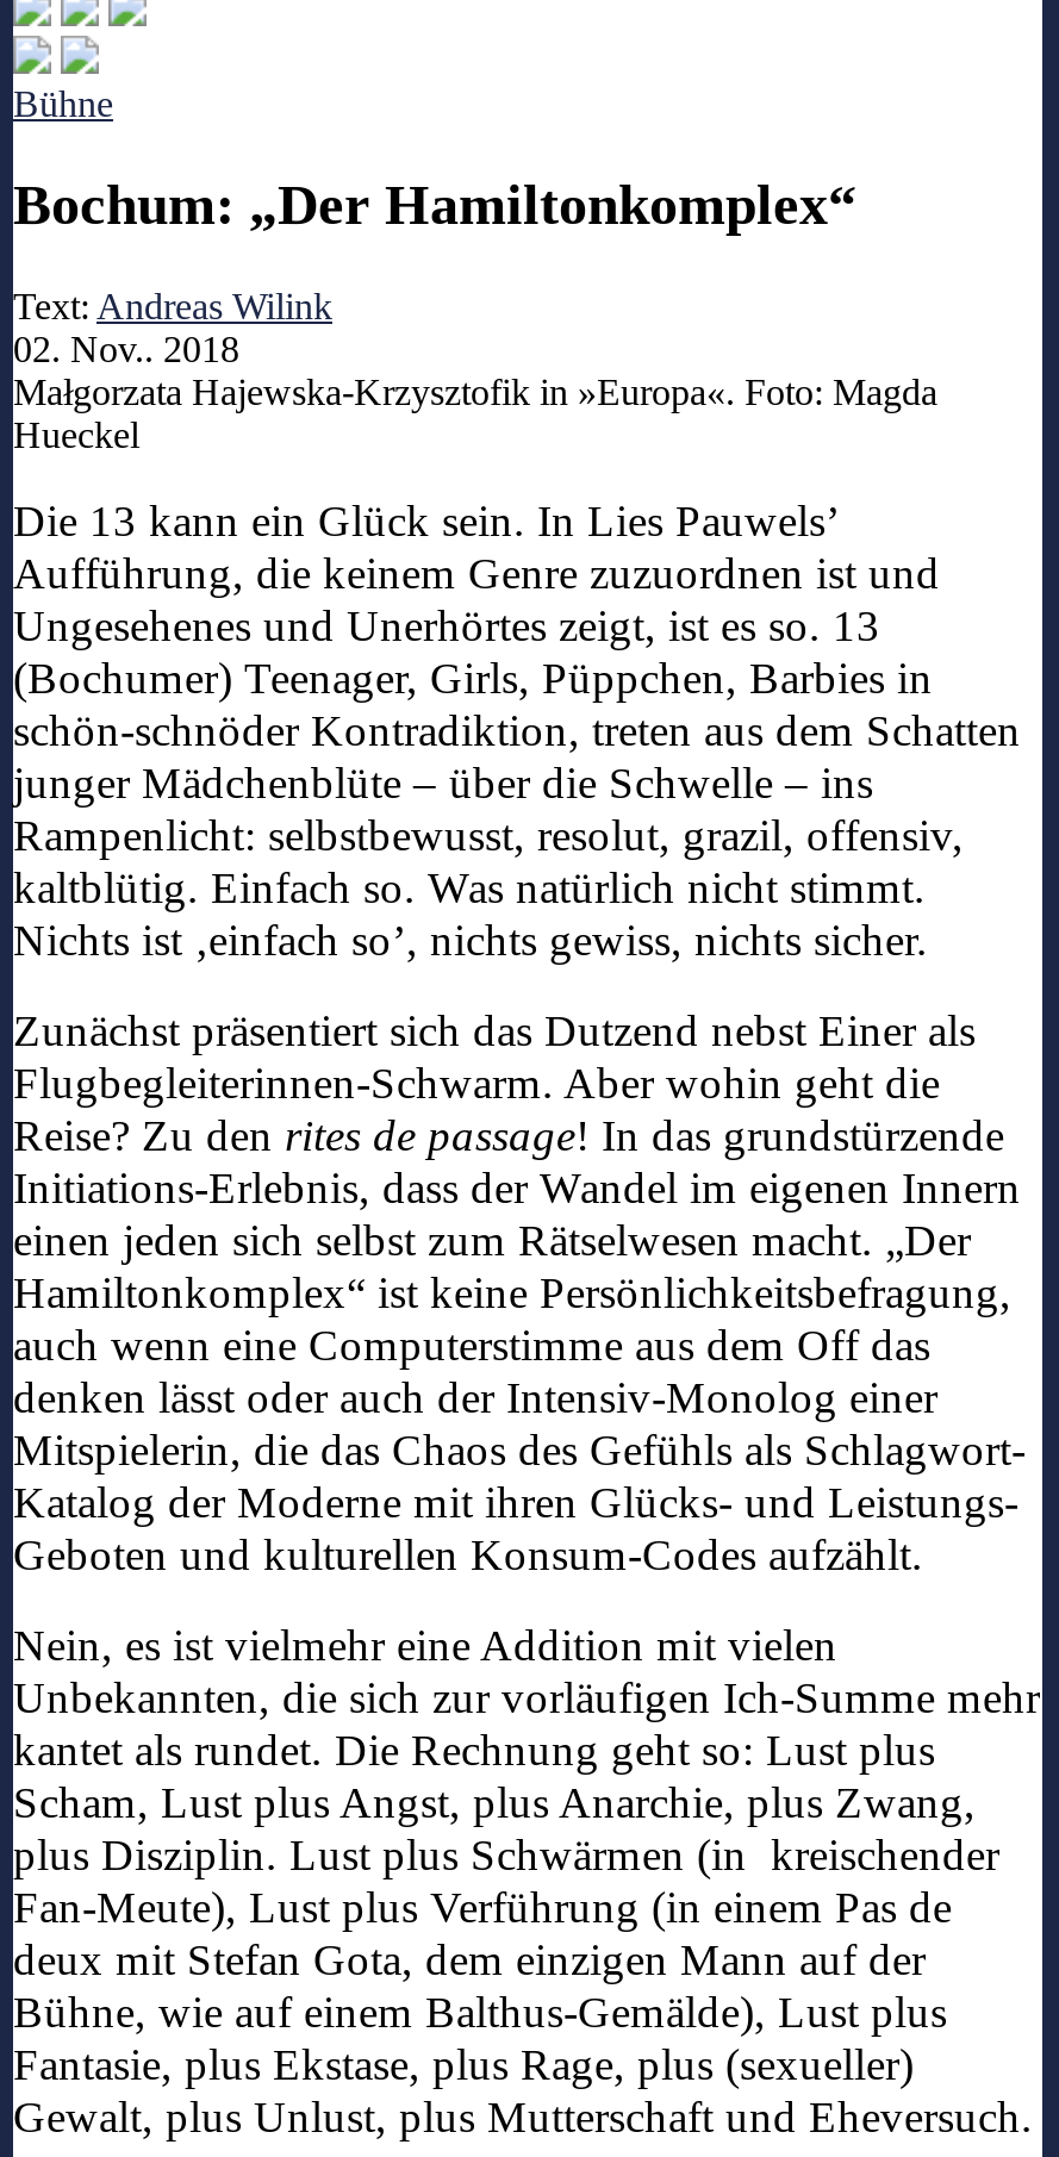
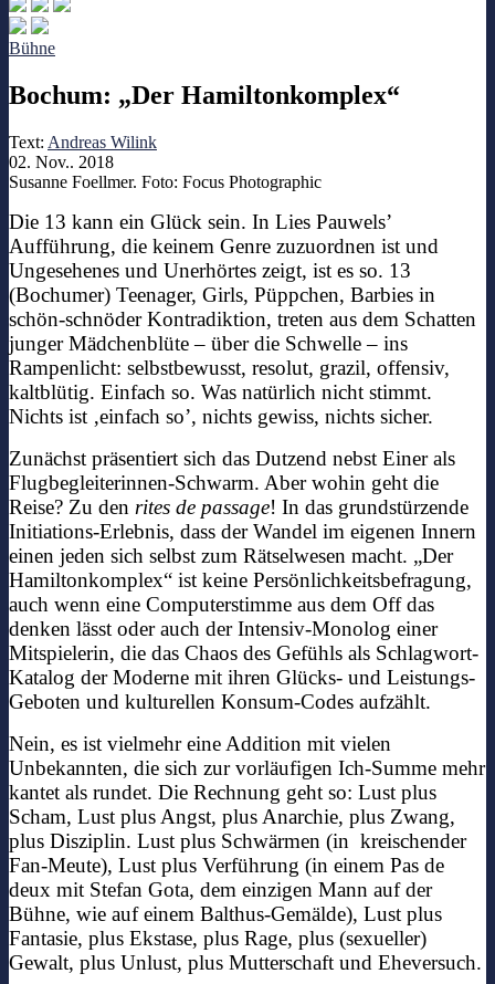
[13,371,937,455] Małgorzata Hajewska-Krzysztofik in »Europa«. Foto: Magda | Hueckel -> [9,172,322,191] Susanne Foellmer. Foto: Focus Photographic

